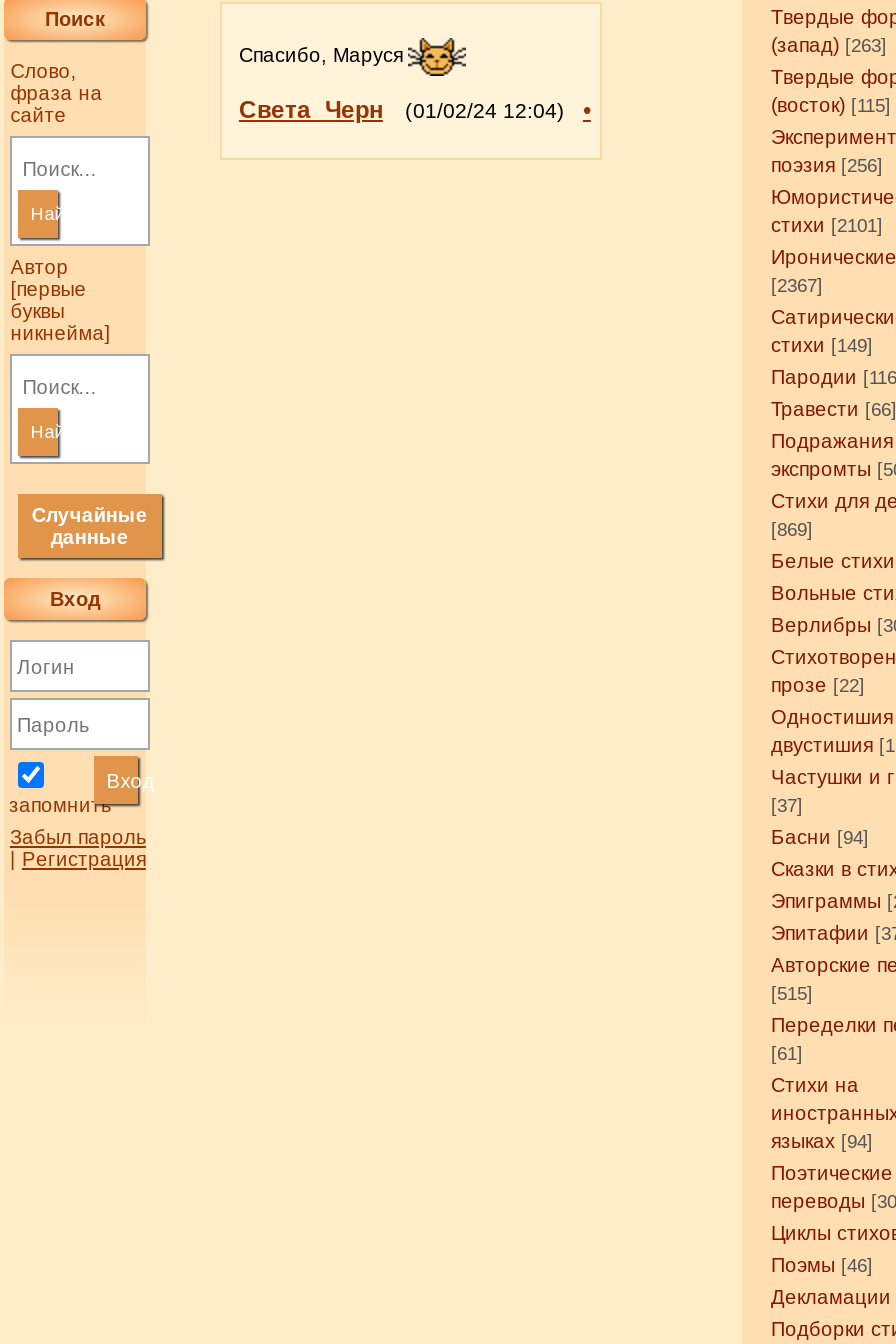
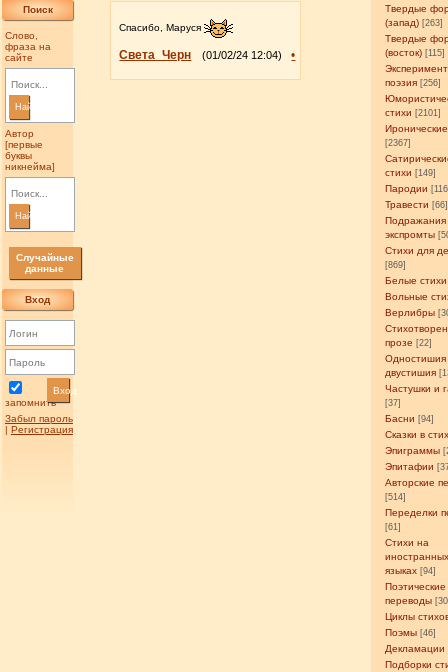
[771,984,813,1004] [515] -> [385,492,406,502] [514]

